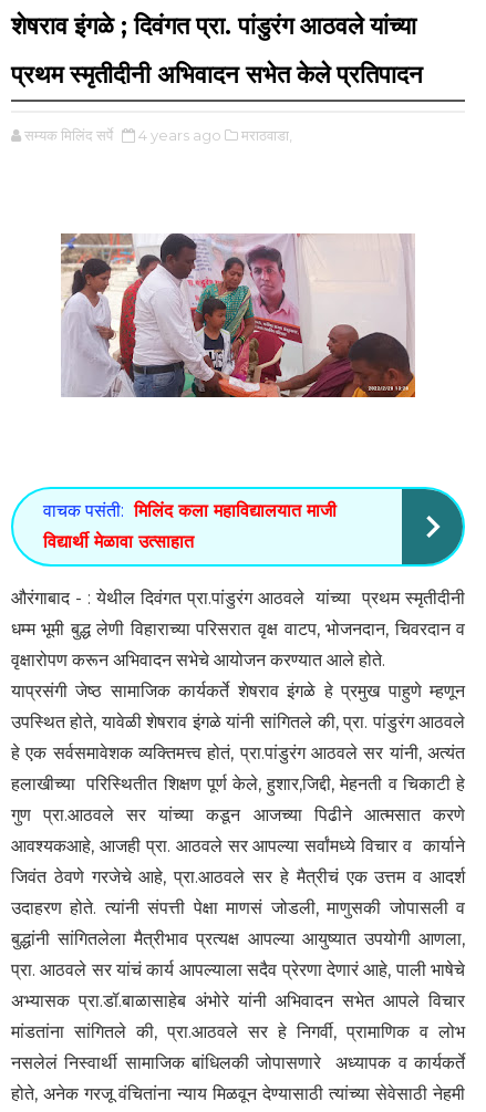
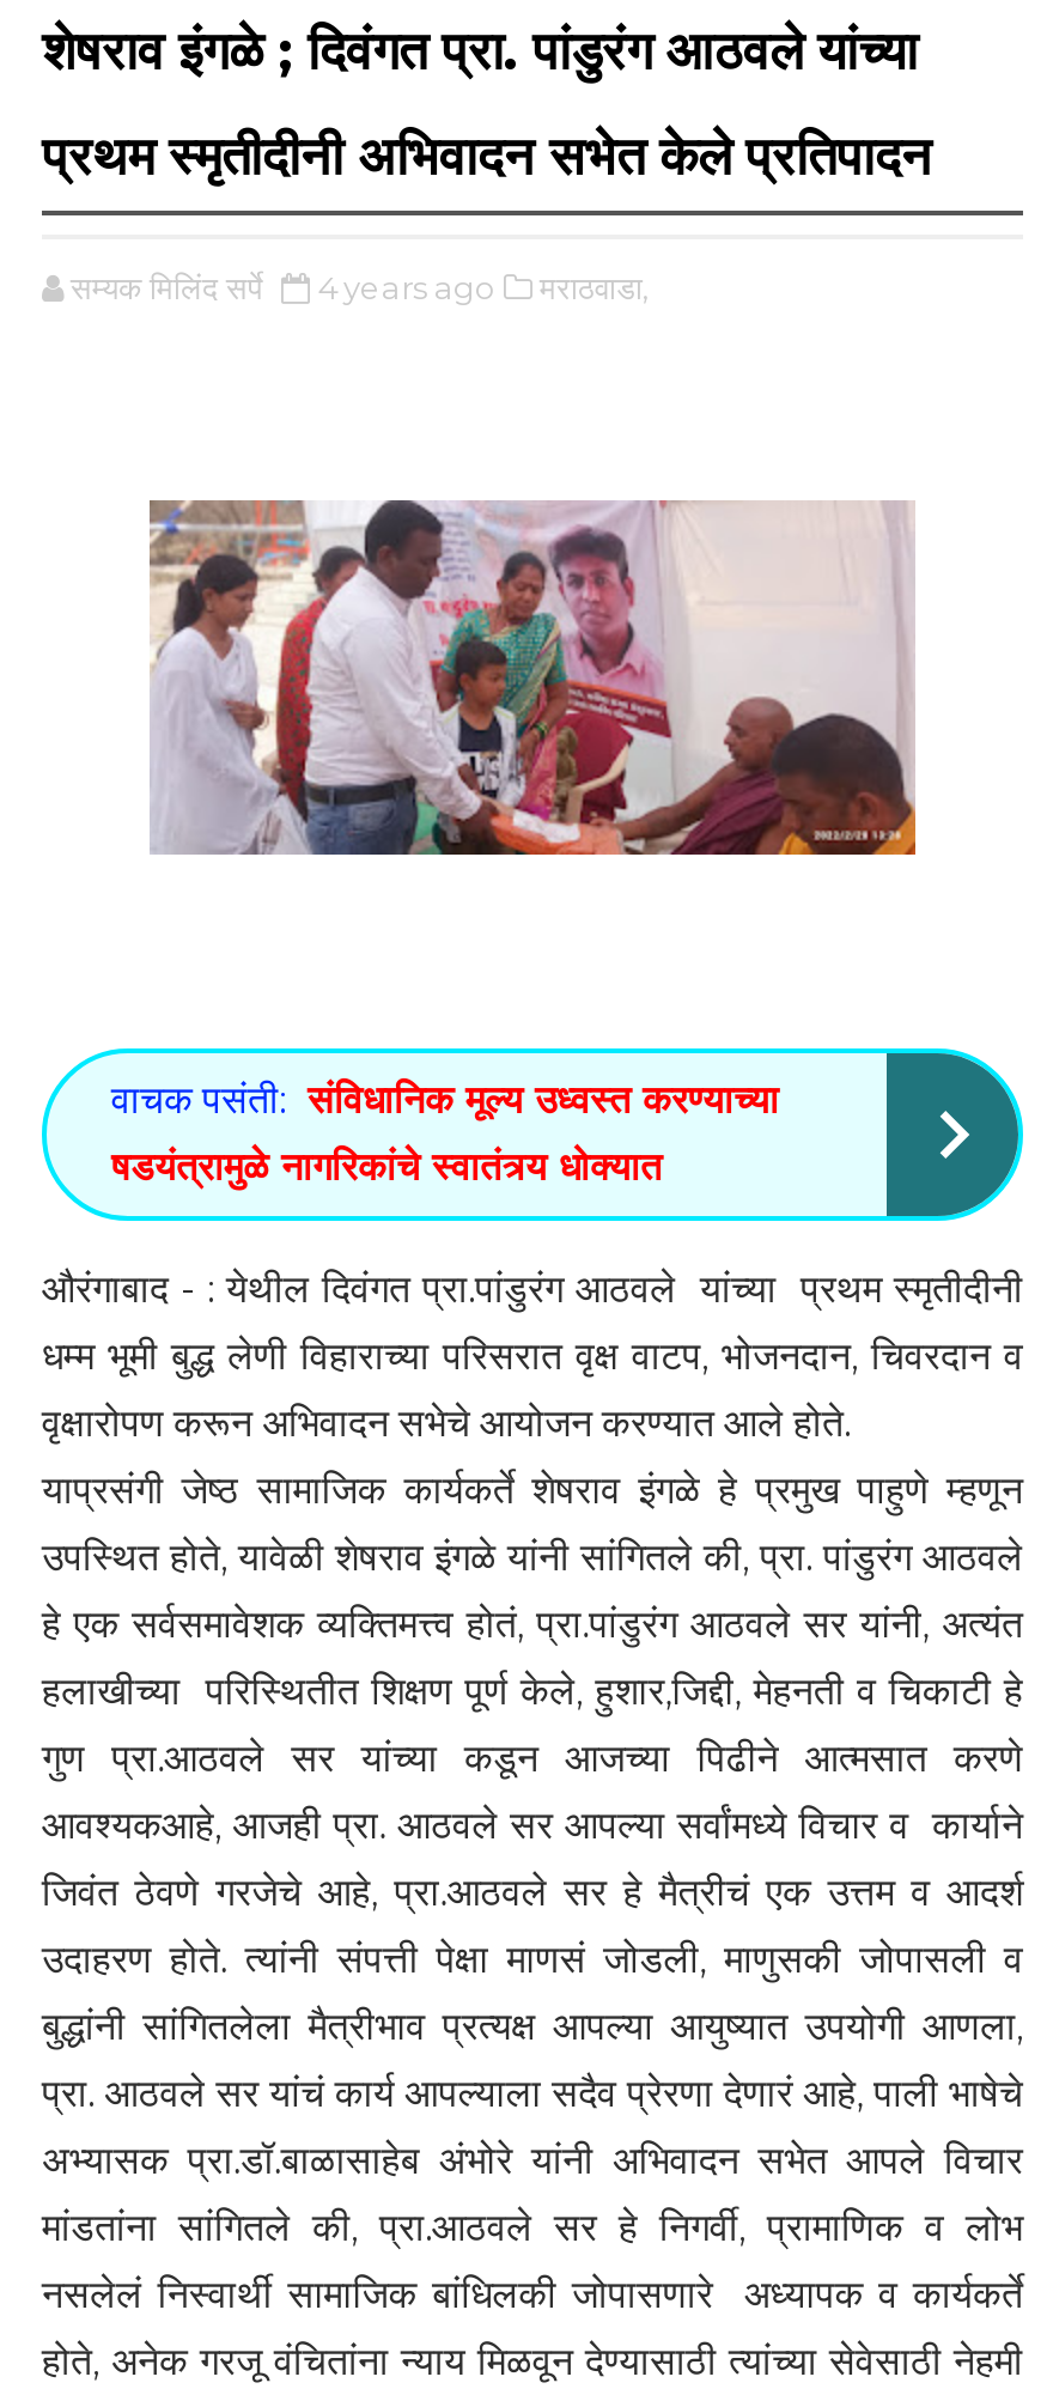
[43,500,337,521] वाचक पसंती: मिलिंद कला महाविद्यालयात माजी -> [111,1078,779,1123] वाचक पसंती: संविधानिक मूल्य उध्वस्त करण्याच्या
[43,531,194,552] विद्यार्थी मेळावा उत्साहात -> [111,1145,662,1190] षडयंत्रामुळे नागरिकांचे स्वातंत्र्य धोक्यात

